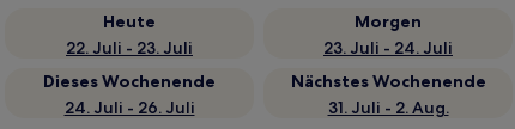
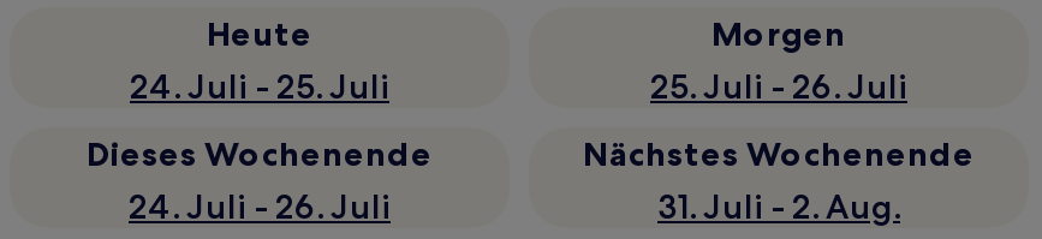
[66,37,193,59] 22. Juli - 23. Juli -> [130,65,389,108] 24. Juli - 25. Juli
[323,37,453,59] 23. Juli - 24. Juli -> [650,65,907,108] 25. Juli - 26. Juli

